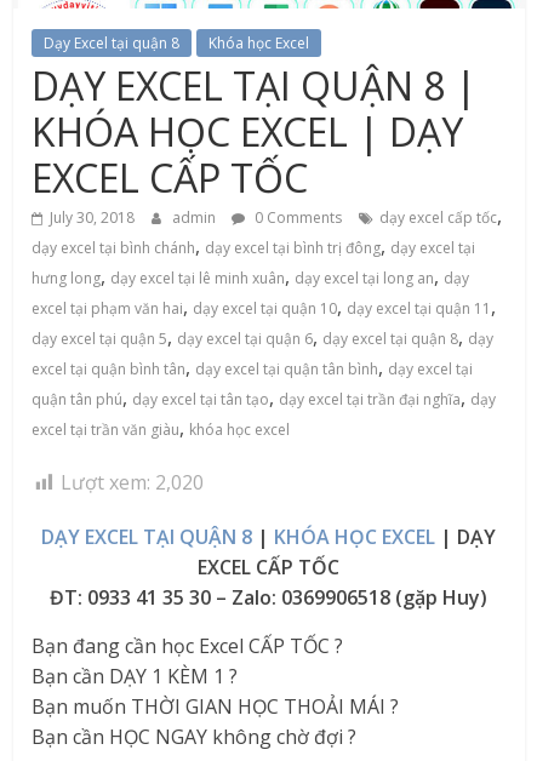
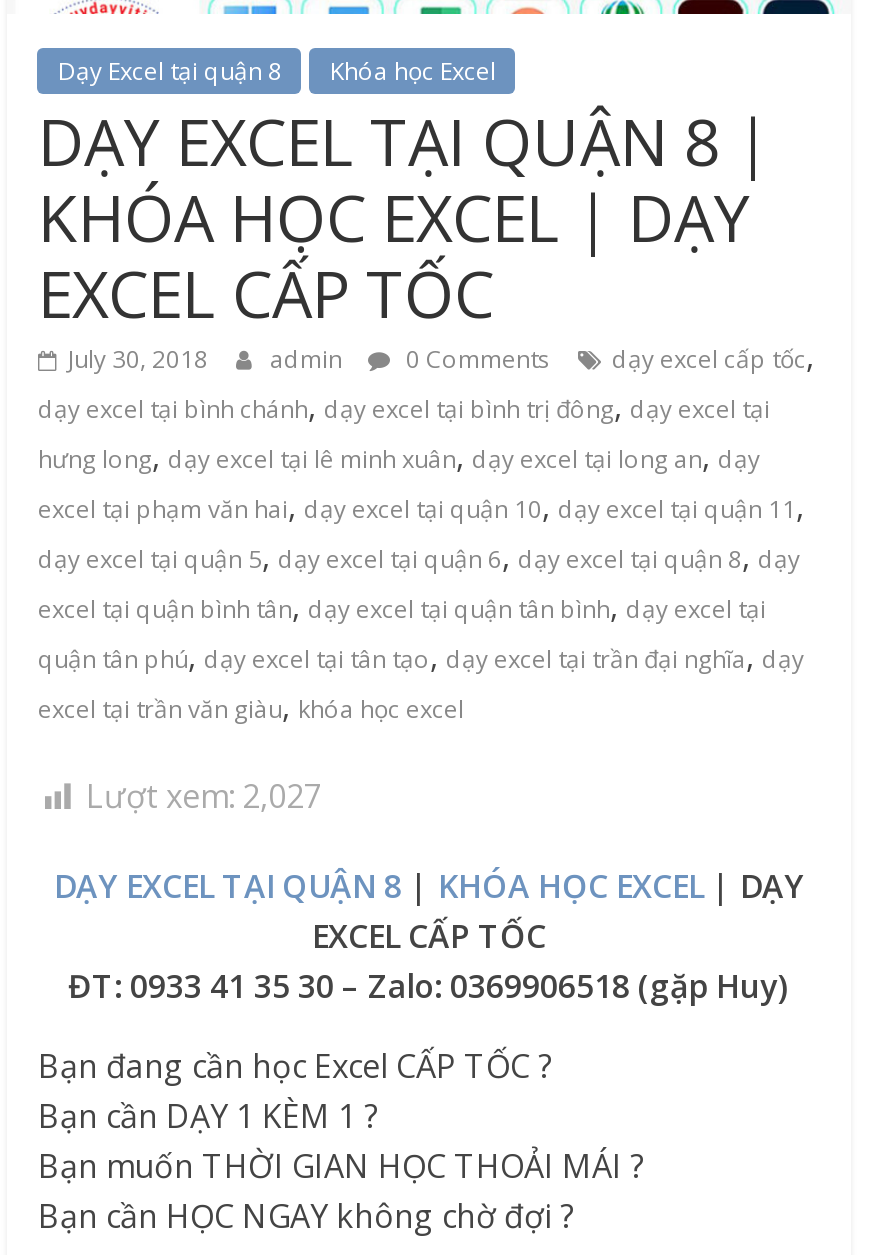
[61,469,204,496] Lượt xem: 2,020 -> [86,774,322,818] Lượt xem: 2,027

